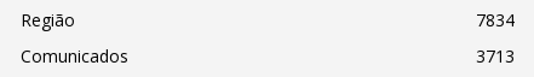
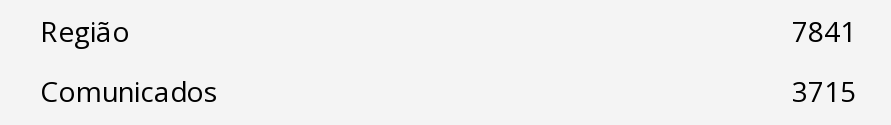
[476,8,515,31] 7834 -> [792,13,856,51] 7841
[476,45,515,67] 3713 -> [792,73,856,111] 3715

